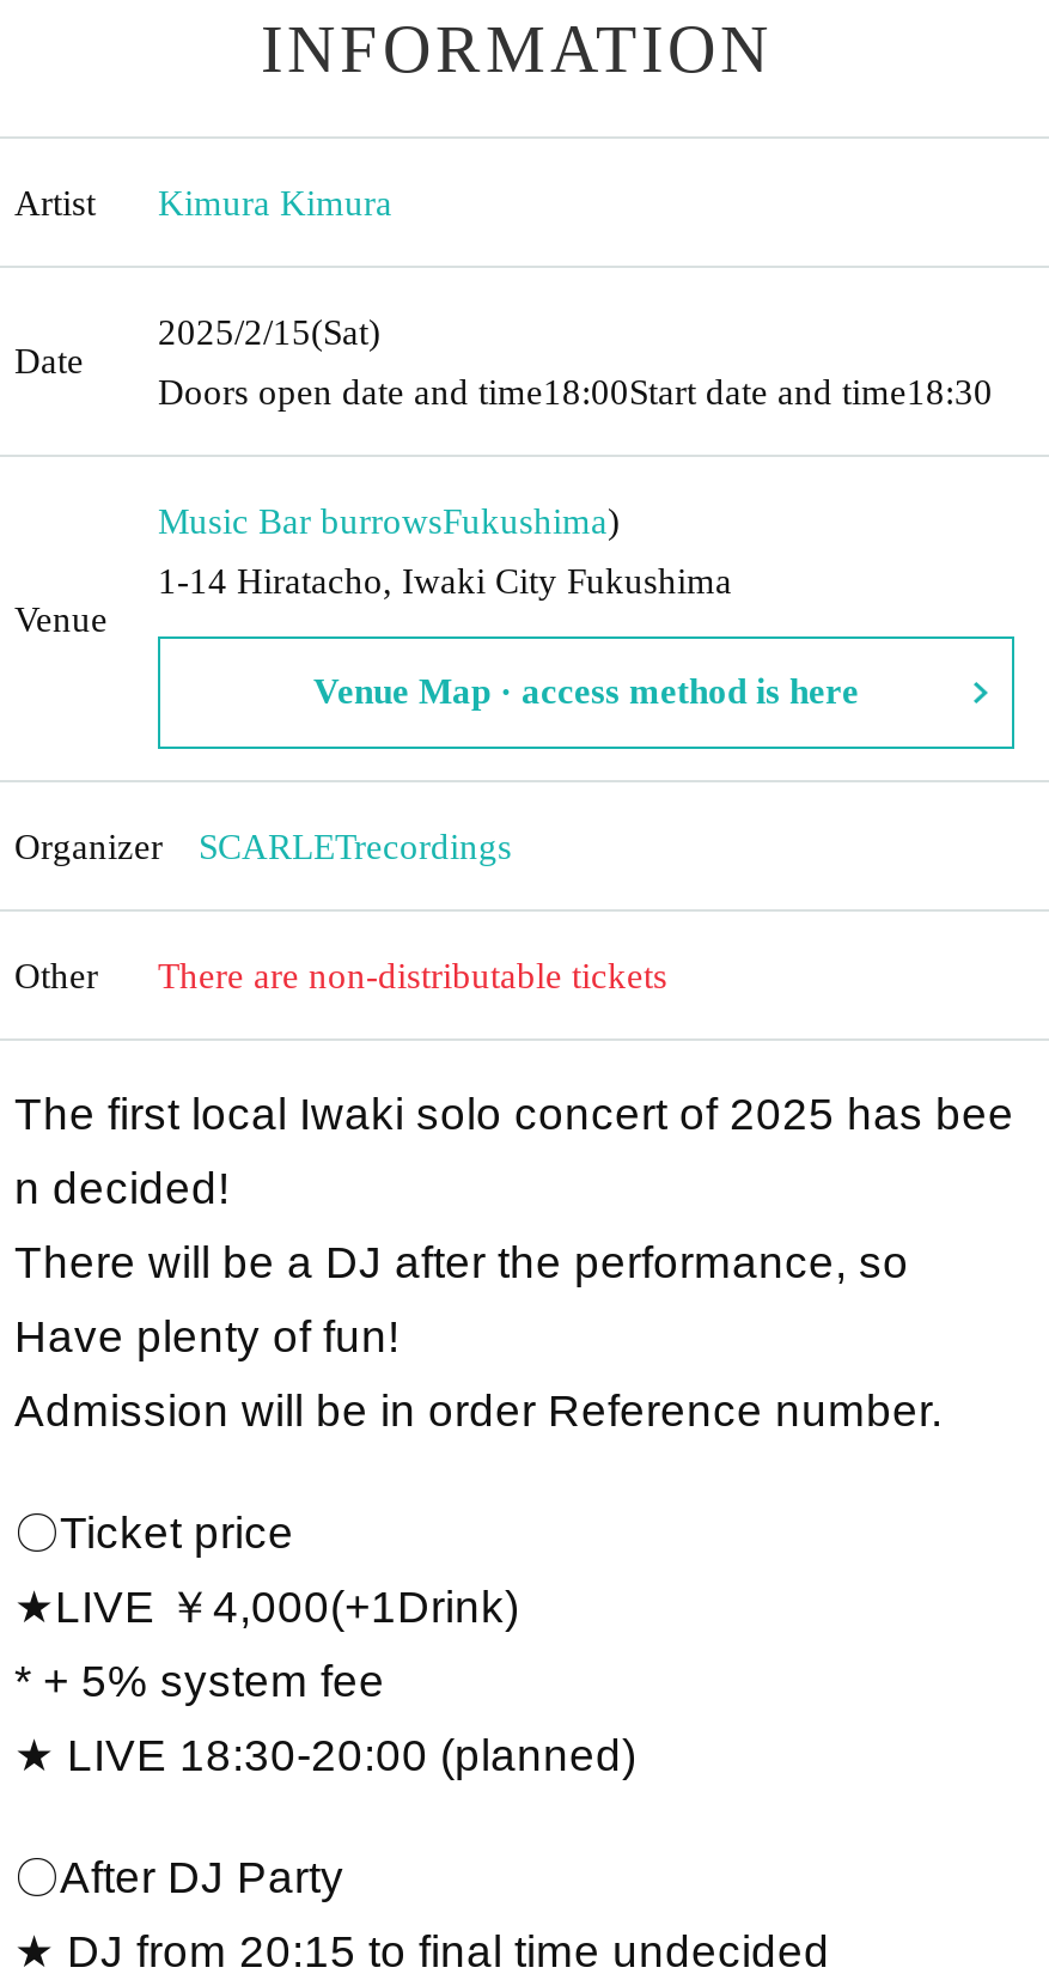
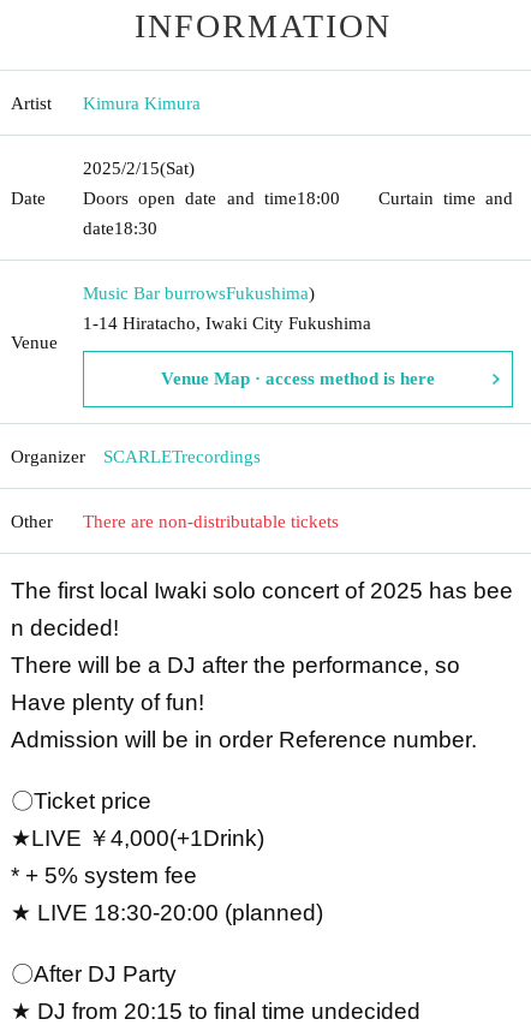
[158,372,993,410] Doors open date and time18:00Start date and time18:30 -> [83,188,513,237] Doors open date and time 18:00 Curtain time and | date 18:30

